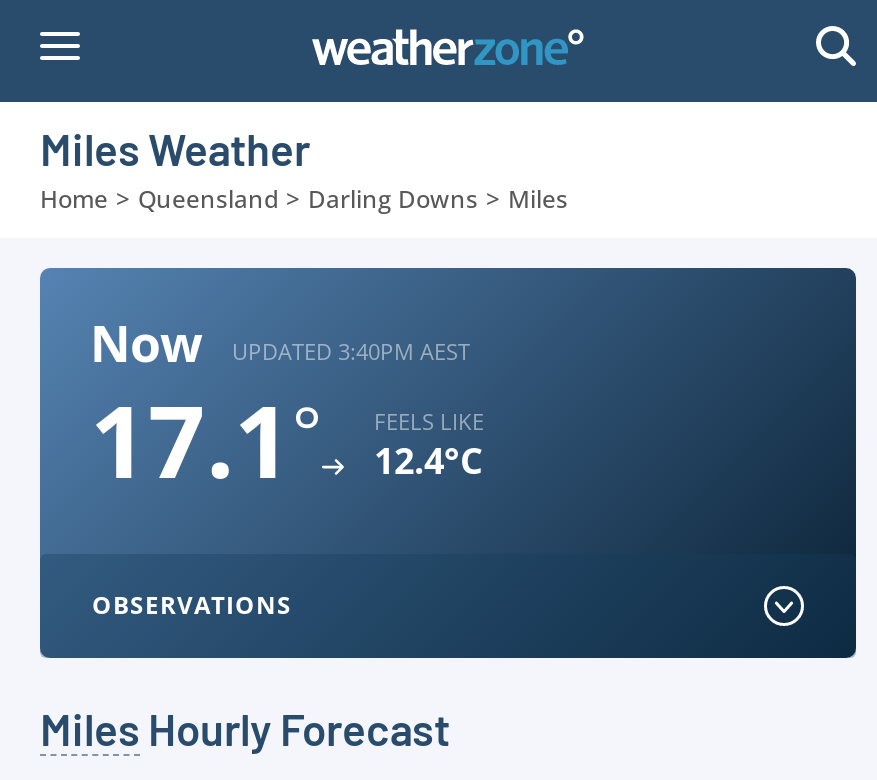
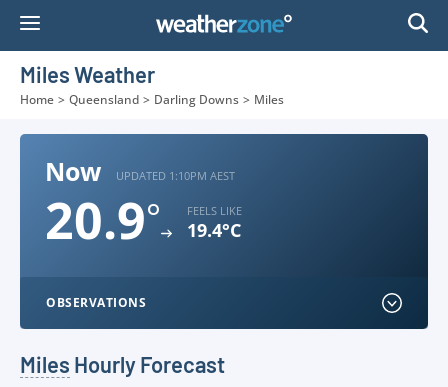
[232,335,470,365] UPDATED 3:40PM AEST -> [116,167,235,182] UPDATED 1:10PM AEST
[90,372,322,508] 17.1° -> [45,186,161,254] 20.9°
[374,436,482,484] 12.4°C -> [187,218,241,242] 19.4°C

